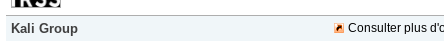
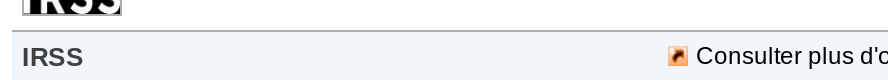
[11,21,78,36] Kali Group -> [22,42,84,72] IRSS

